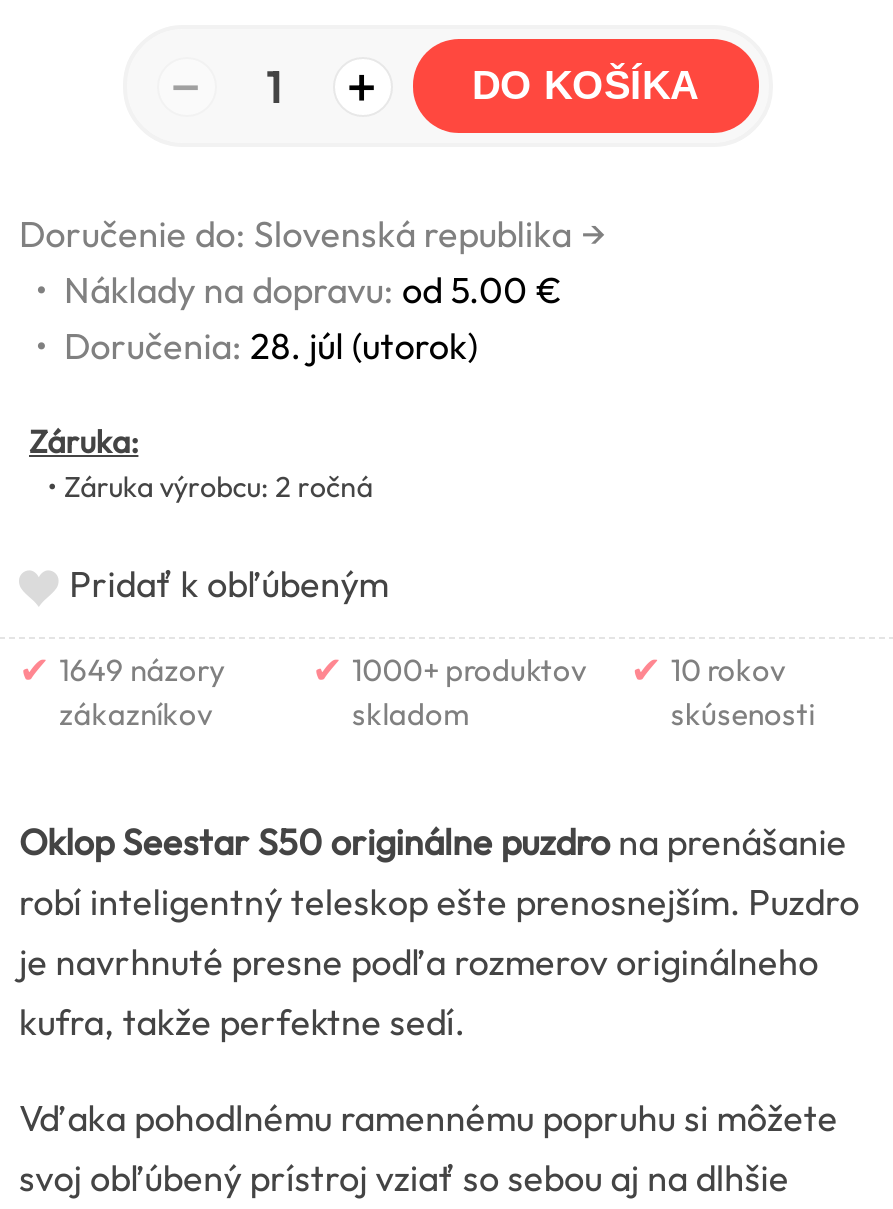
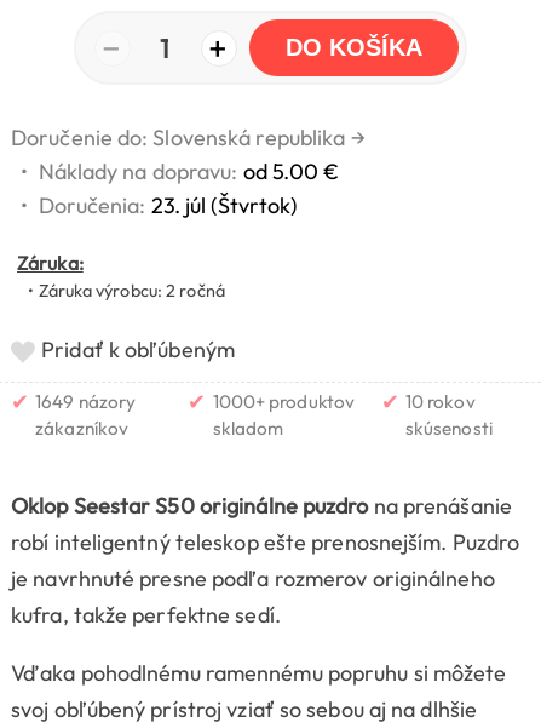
[19,323,477,369] • Doručenia: 28. júl (utorok) -> [11,192,297,219] • Doručenia: 23. júl (Štvrtok)

